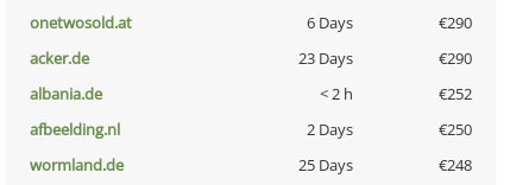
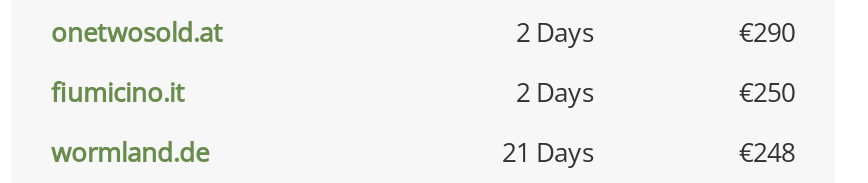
[306,11,352,33] 6 Days -> [516,13,594,49] 2 Days
[30,47,472,139] acker.de | 23 Days | €290 | albania.de | < 2 h | €252 | afbeelding.nl -> [51,73,185,109] fiumicino.it
[298,154,352,175] 25 Days -> [502,133,594,169] 21 Days

